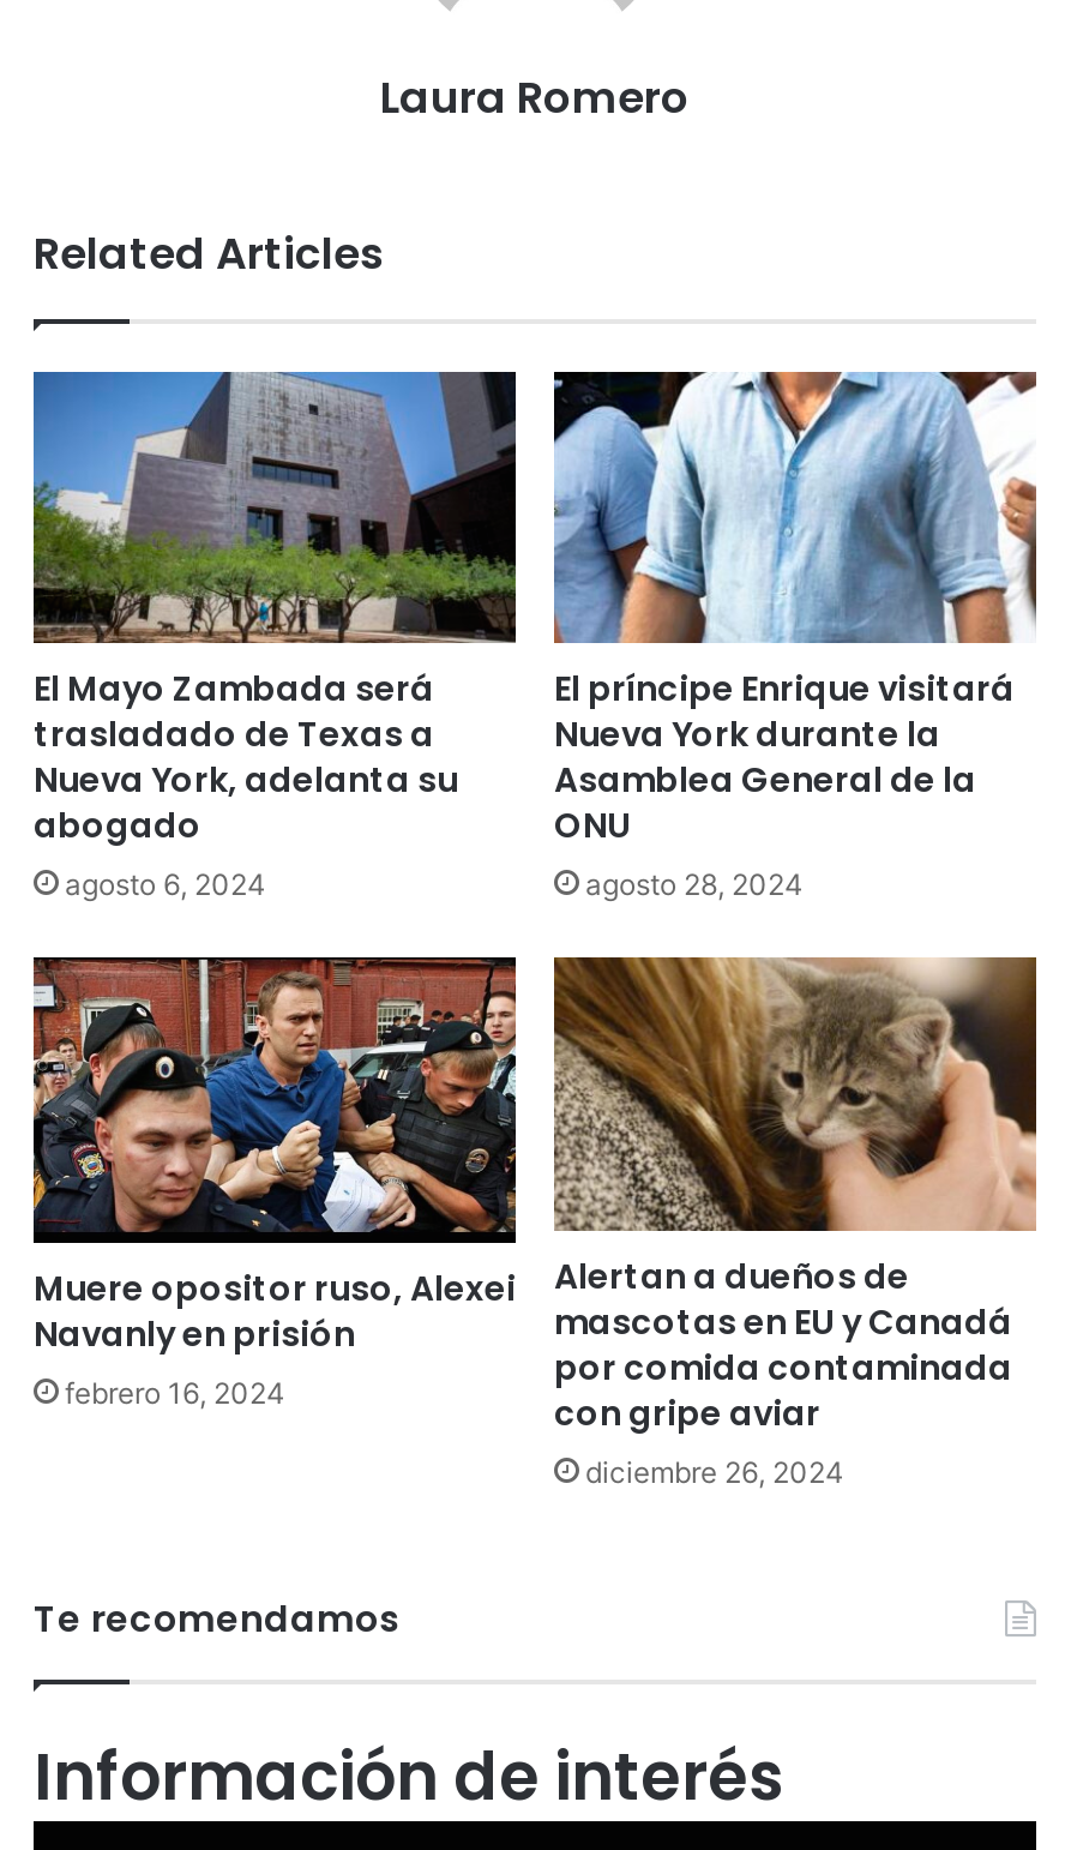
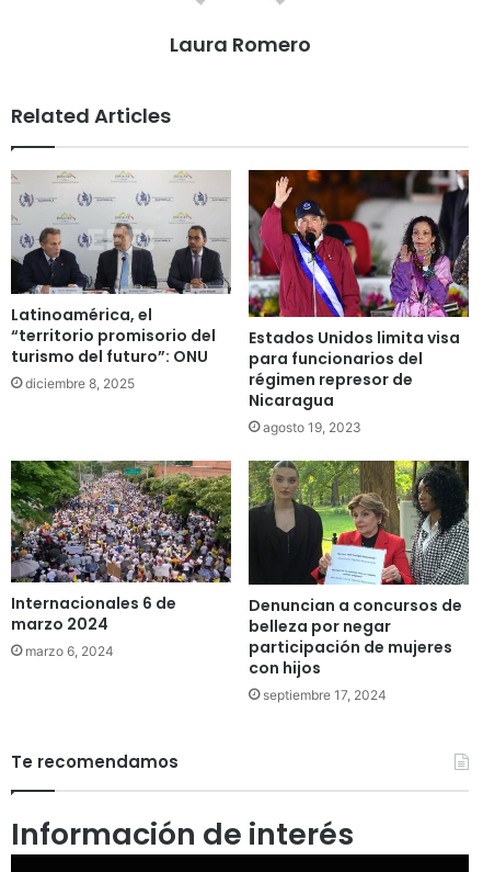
[34,372,518,903] [image] | El Mayo Zambada será | trasladado de Texas a | Nueva York, adelanta su | abogado | agosto 6, 2024 -> [11,170,231,392] [image] | Latinoamérica, el | “territorio promisorio del | turismo del futuro”: ONU | diciembre 8, 2025
[552,370,1039,903] [image] | El príncipe Enrique visitará | Nueva York durante la | Asamblea General de la | ONU | agosto 28, 2024 -> [248,169,470,435] [image] | Estados Unidos limita visa | para funcionarios del | régimen represor de | Nicaragua | agosto 19, 2023
[31,955,518,1410] [image] | Muere opositor ruso, Alexei | Navanly en prisión | febrero 16, 2024 -> [10,460,231,659] [image] | Internacionales 6 de | marzo 2024 | marzo 6, 2024
[552,955,1036,1489] [image] | Alertan a dueños de | mascotas en EU y Canadá | por comida contaminada | con gripe aviar | diciembre 26, 2024 -> [249,460,469,704] [image] | Denuncian a concursos de | belleza por negar | participación de mujeres | con hijos | septiembre 17, 2024

